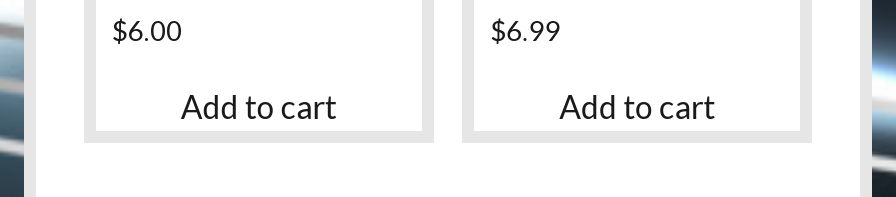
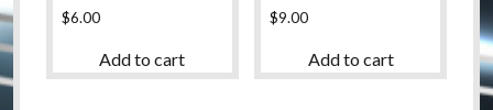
[491,13,561,47] $6.99 -> [270,8,308,27] $9.00

